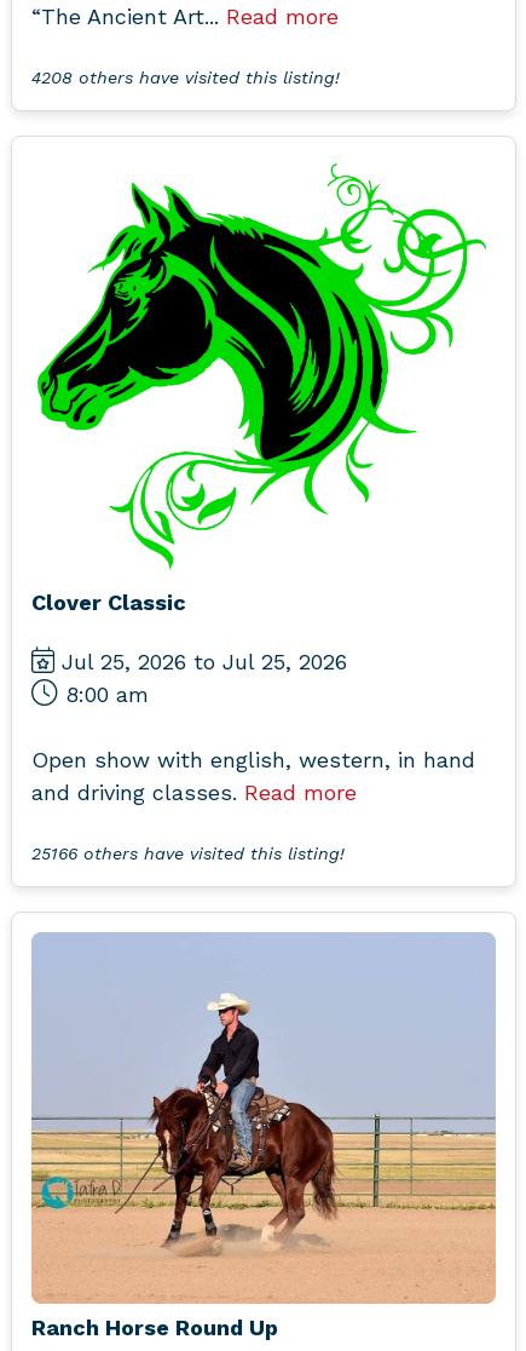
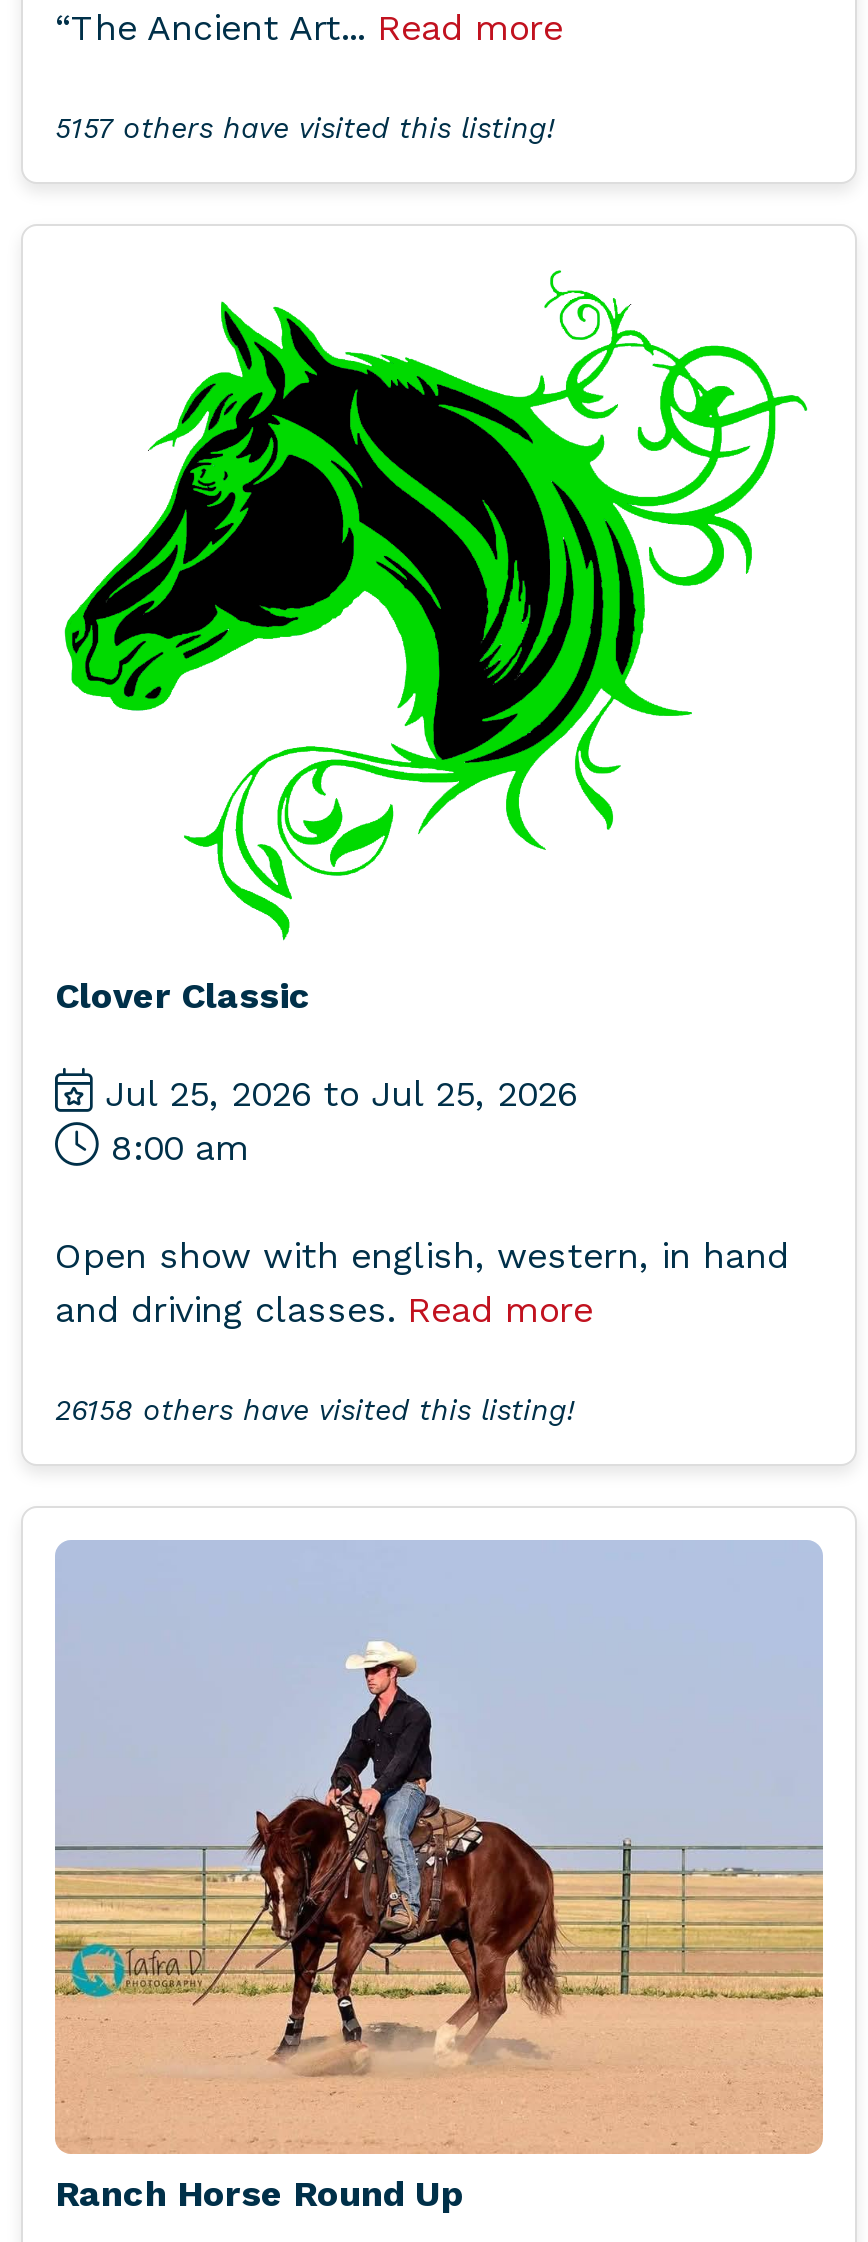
[31,68,340,88] 4208 others have visited this listing! -> [55,113,555,145] 5157 others have visited this listing!
[31,844,345,864] 25166 others have visited this listing! -> [55,1395,575,1427] 26158 others have visited this listing!

